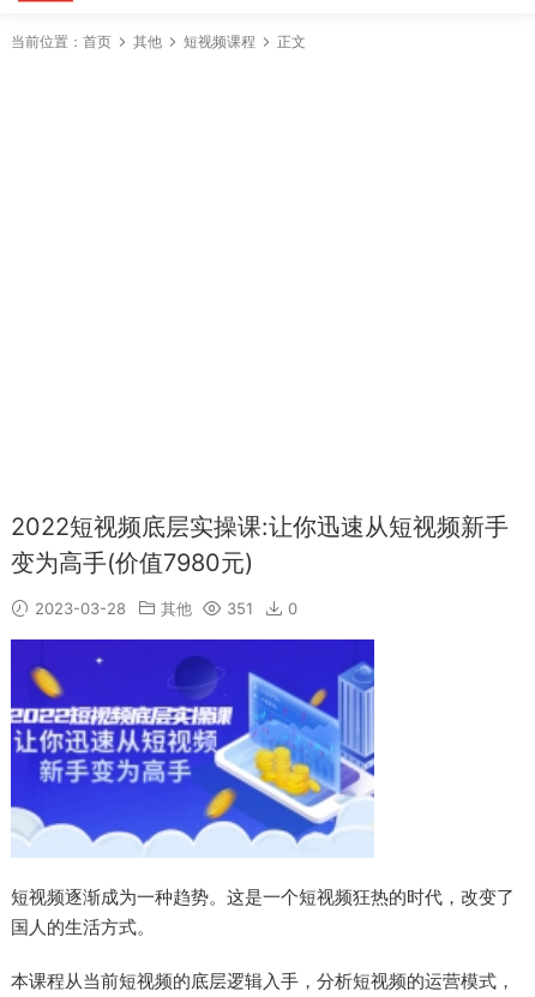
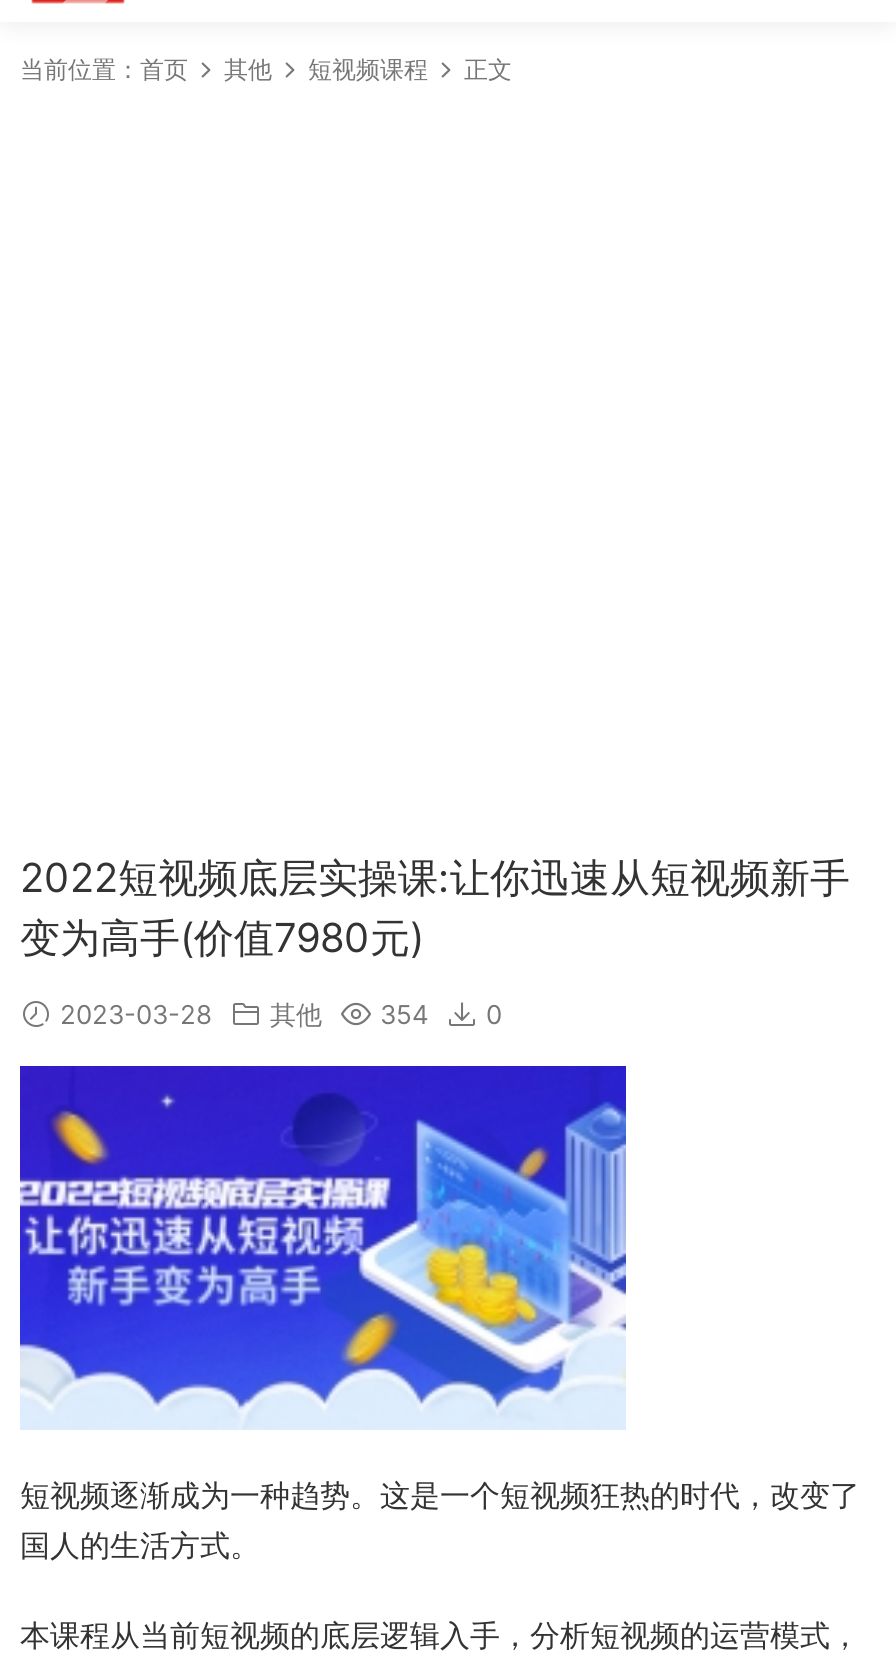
[30,599,297,618] 2023-03-28 其他 351 0 -> [52,998,502,1030] 2023-03-28 其他 354 0

